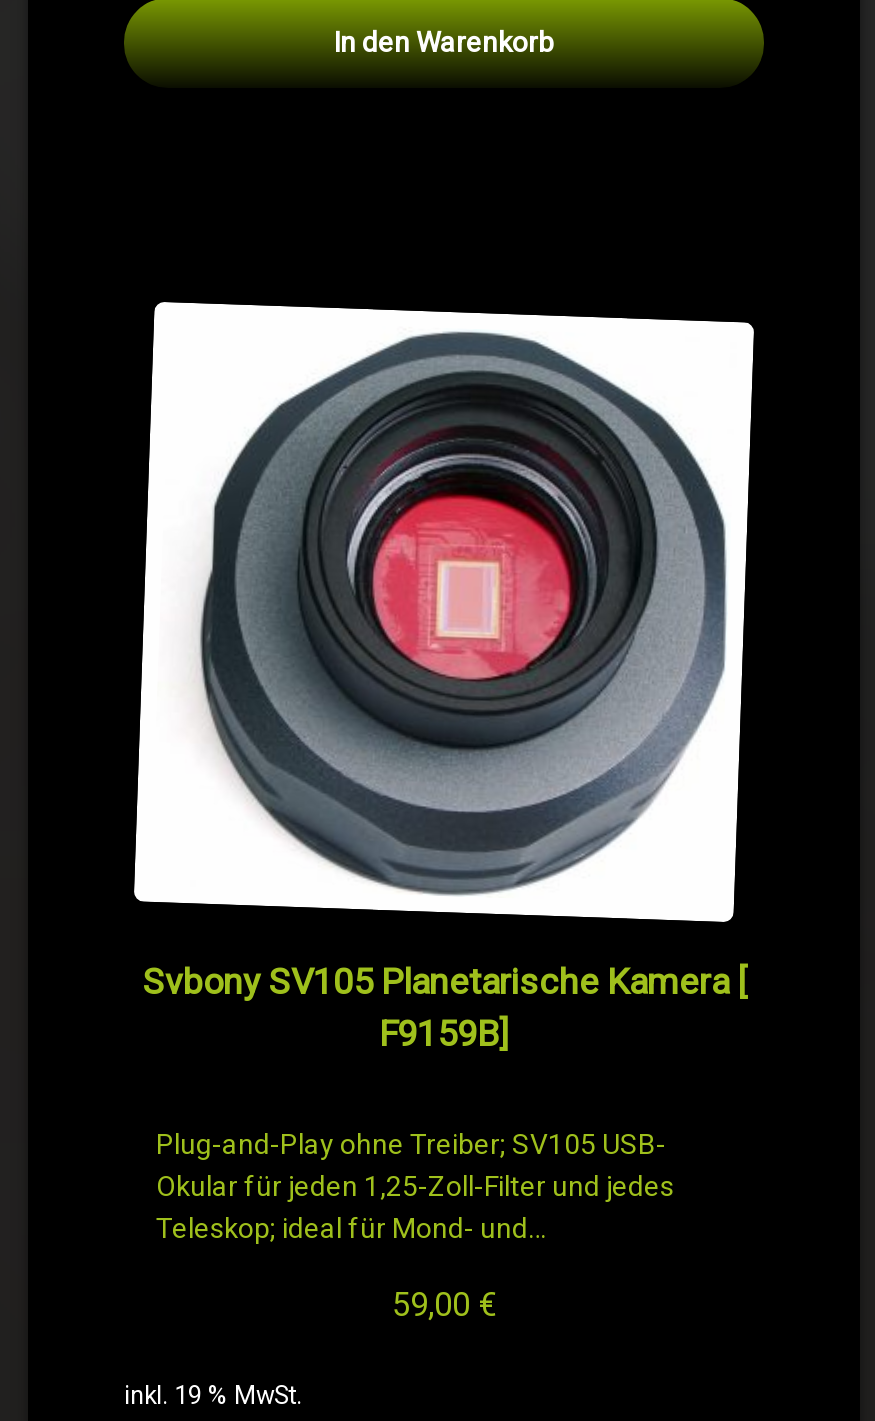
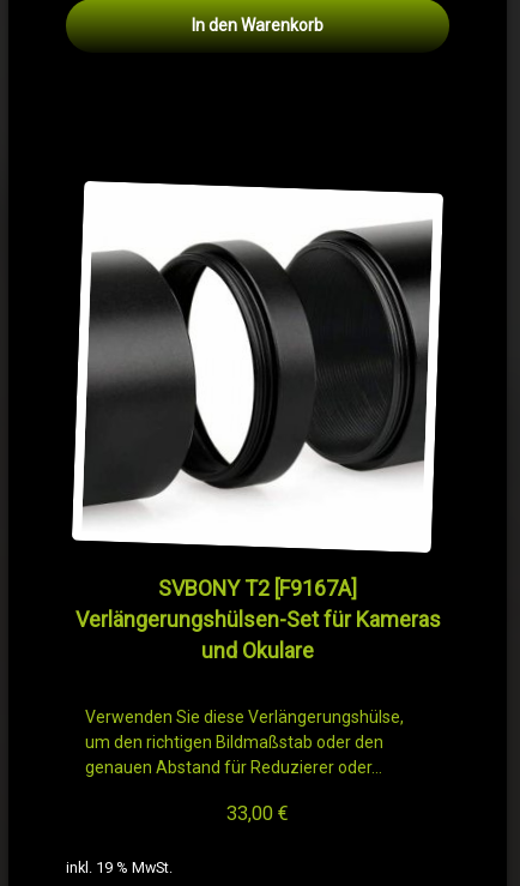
[143,330,745,1055] [image] | Svbony SV105 Planetarische Kamera [ | F9159B] -> [75,199,440,664] [image] | SVBONY T2 [F9167A] | Verlängerungshülsen-Set für Kameras | und Okulare
[156,1129,674,1245] Plug-and-Play ohne Treiber; SV105 USB- | Okular für jeden 1,25-Zoll-Filter und jedes | Teleskop; ideal für Mond- und… -> [85,708,404,777] Verwenden Sie diese Verlängerungshülse, | um den richtigen Bildmaßstab oder den | genauen Abstand für Reduzierer oder…
[392,1287,496,1325] 59,00 € -> [226,803,289,825] 33,00 €

